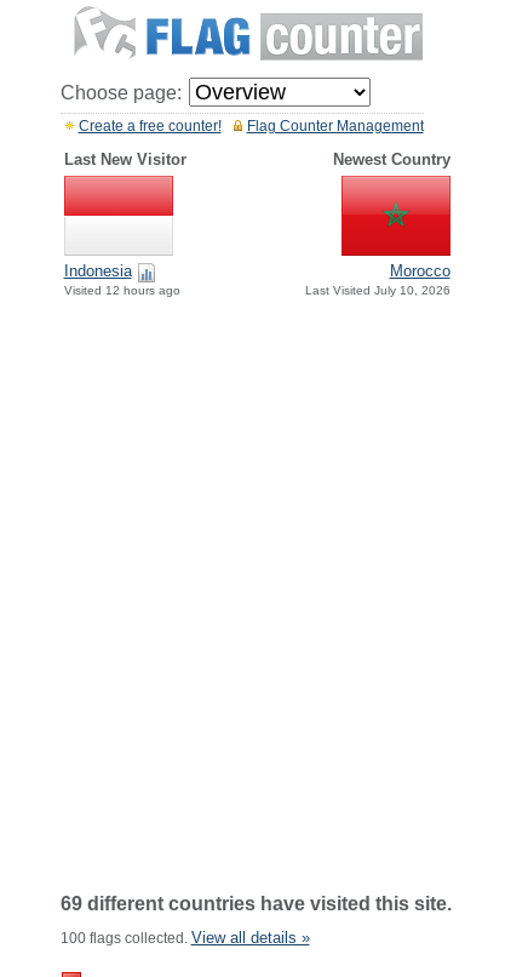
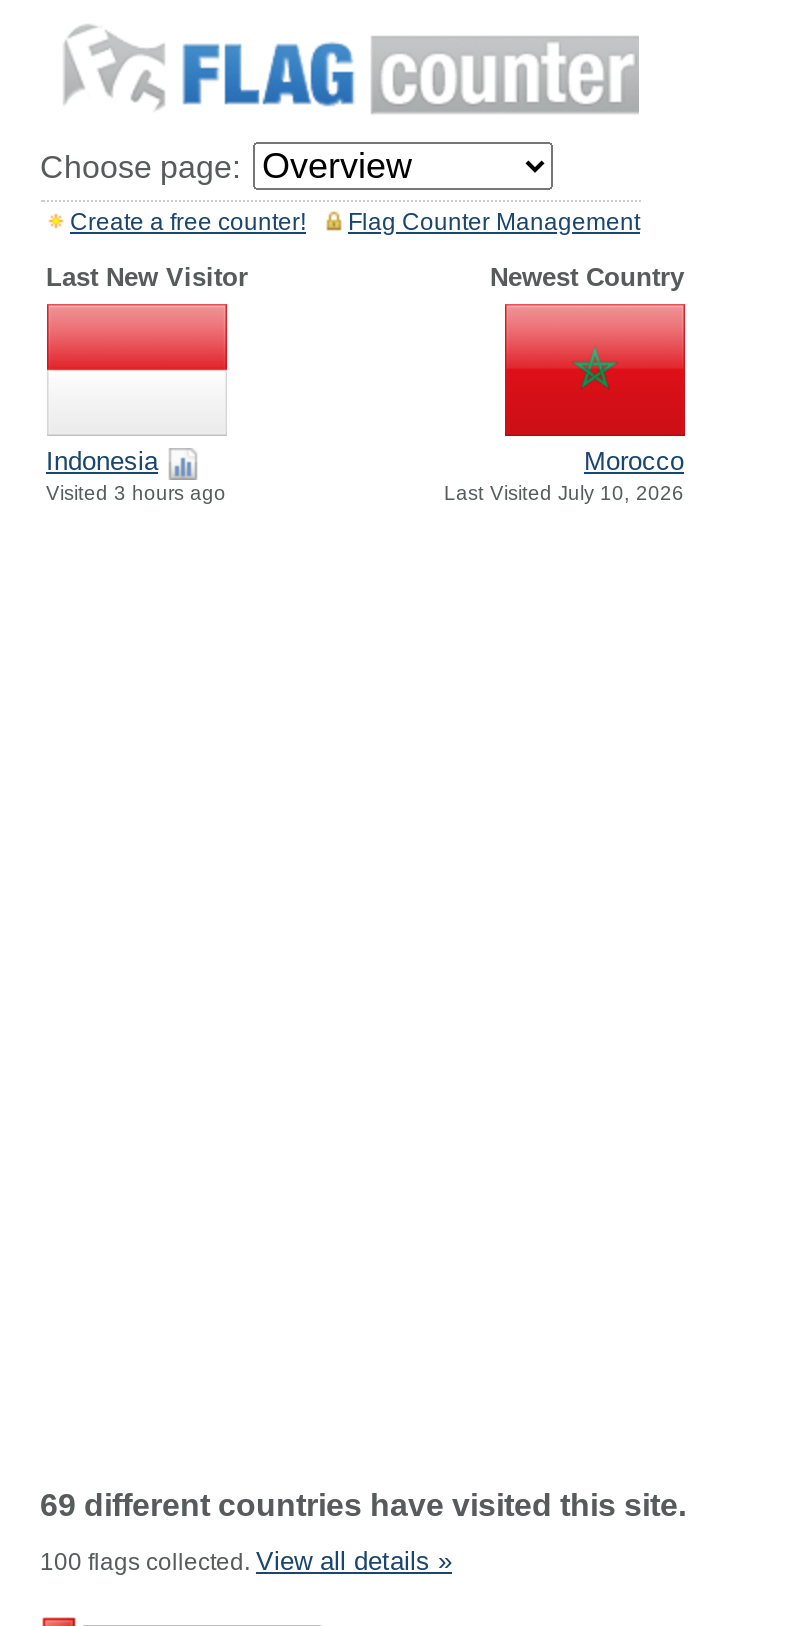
[64,284,180,297] Visited 12 hours ago -> [46,483,226,505] Visited 3 hours ago

